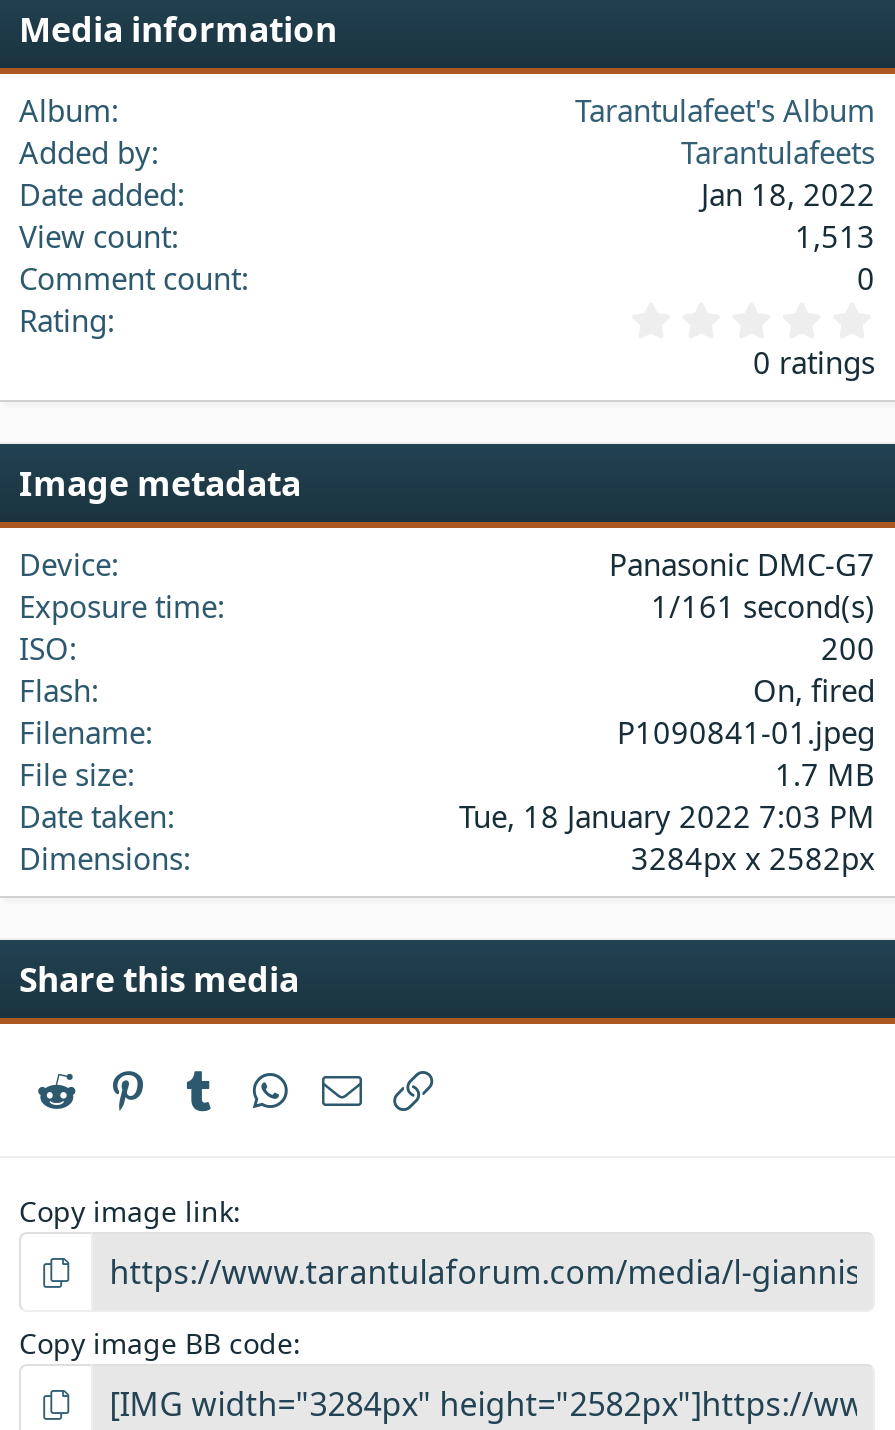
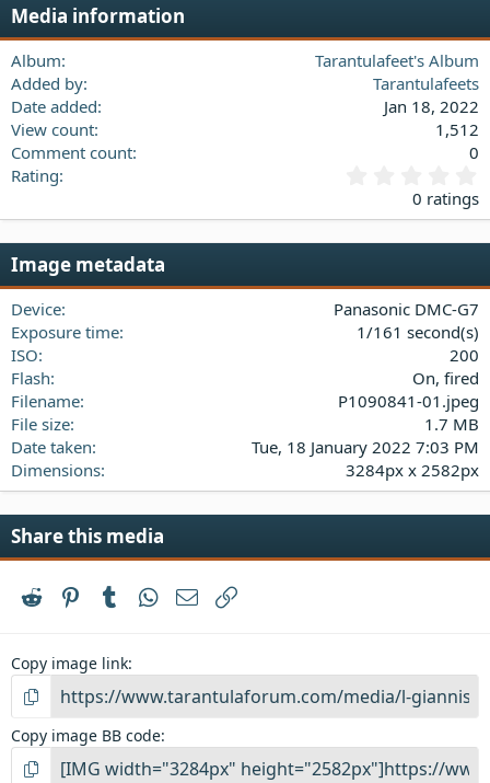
[795,217,875,257] 1,513 -> [435,119,479,141] 1,512

